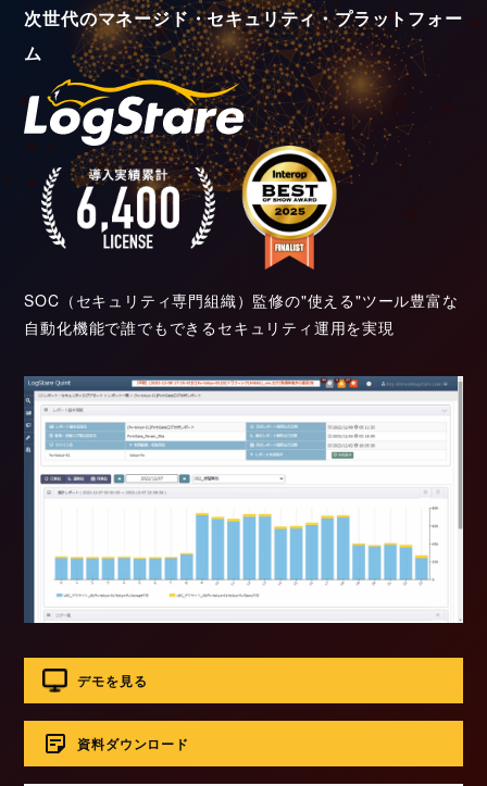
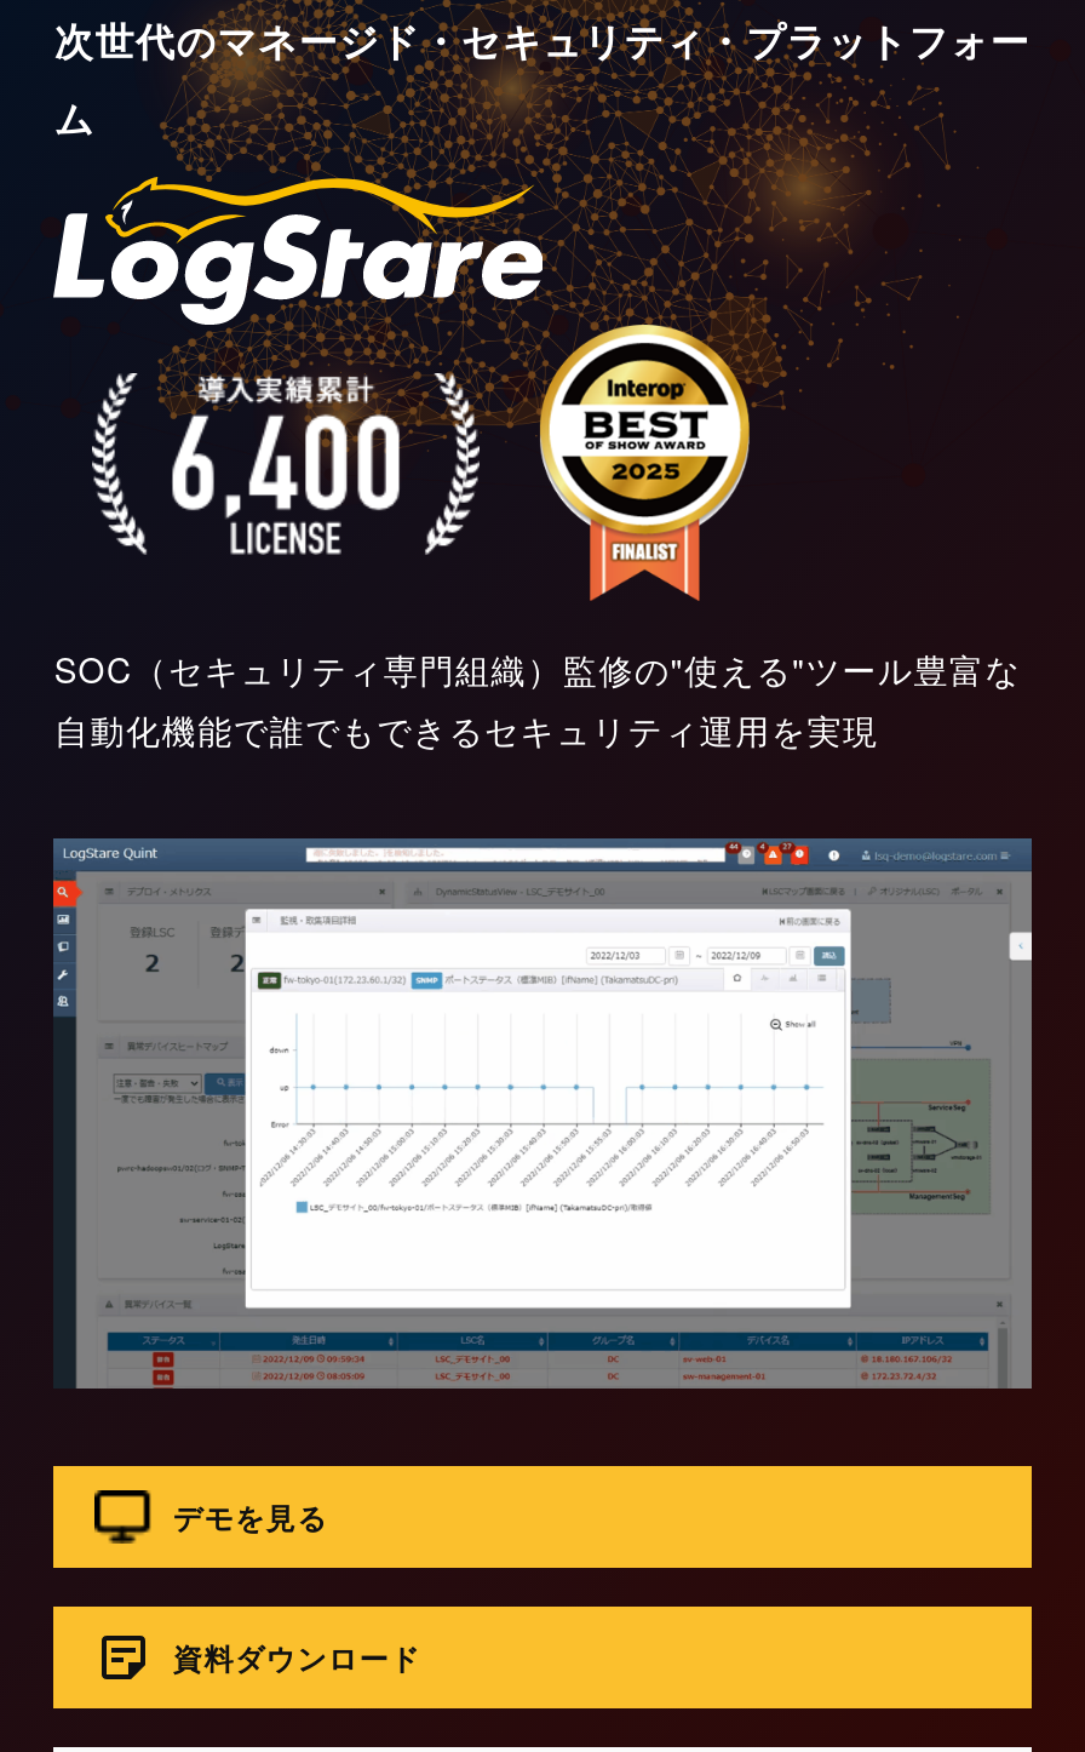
[24,375,464,624] [image] -> [51,838,1032,1389] [image]

